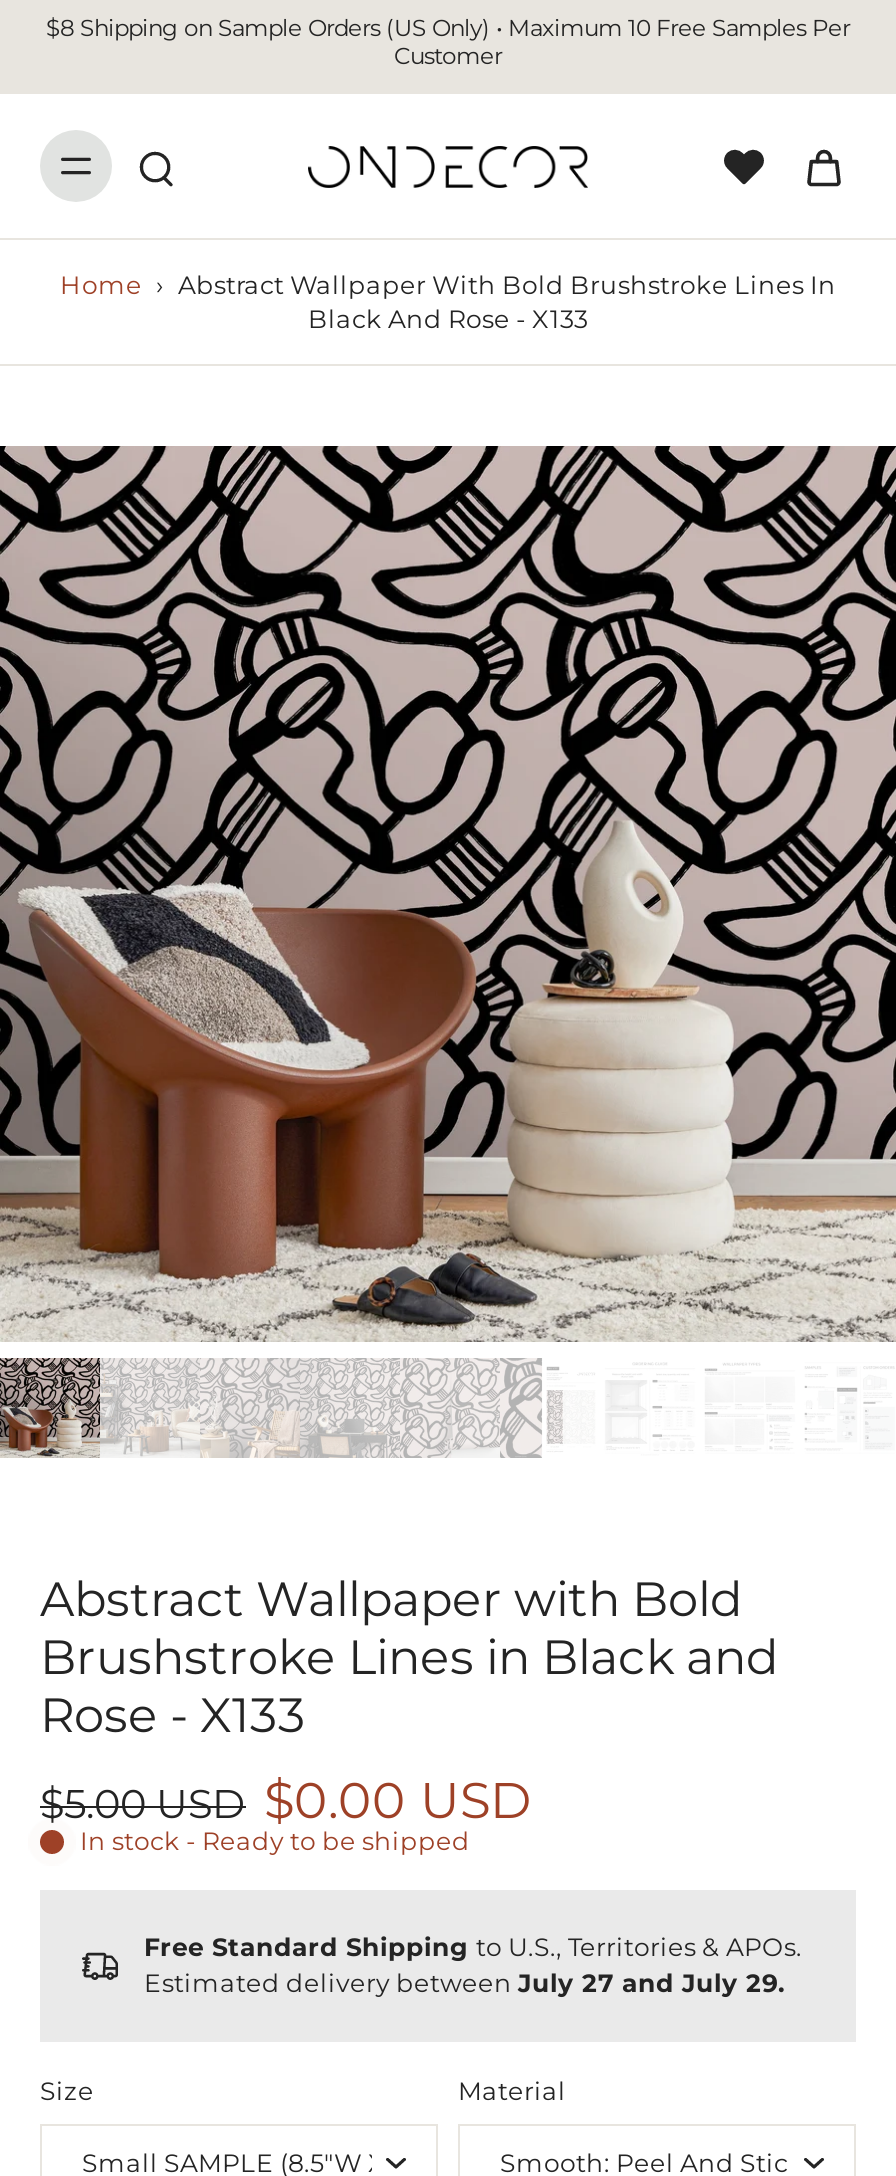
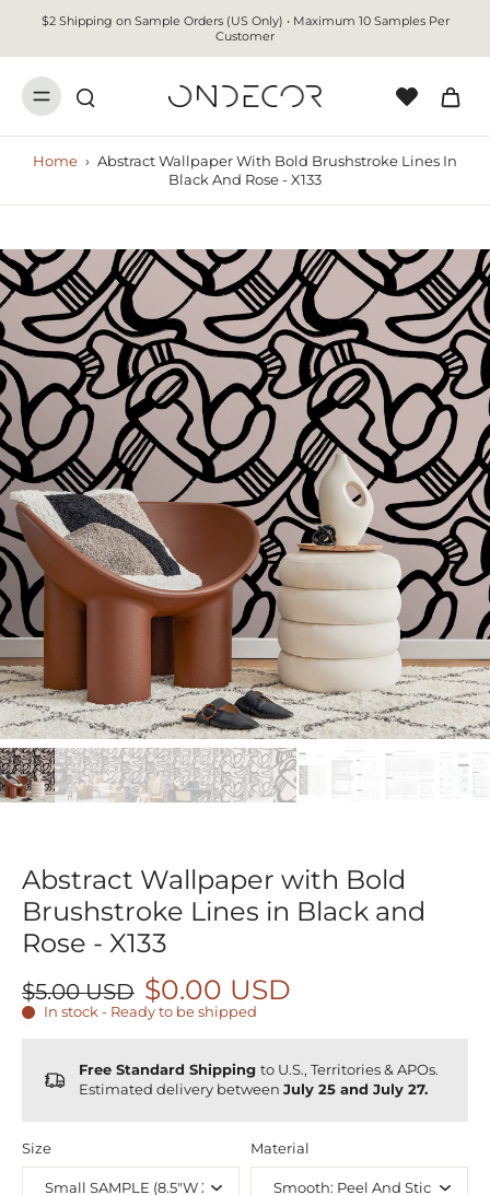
[46,14,850,42] $8 Shipping on Sample Orders (US Only) • Maximum 10 Free Samples Per -> [41,13,449,28] $2 Shipping on Sample Orders (US Only) • Maximum 10 Samples Per
[144,1968,784,1998] Estimated delivery between July 27 and July 29. -> [79,1081,428,1098] Estimated delivery between July 25 and July 27.

